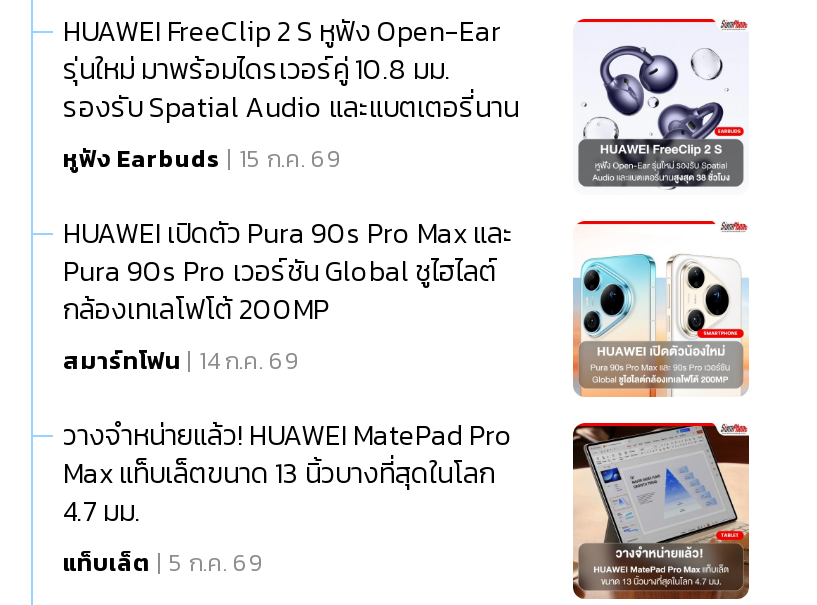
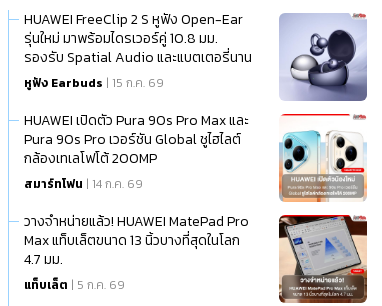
[575,16,749,196] [image] -> [279,12,368,102] [image]

